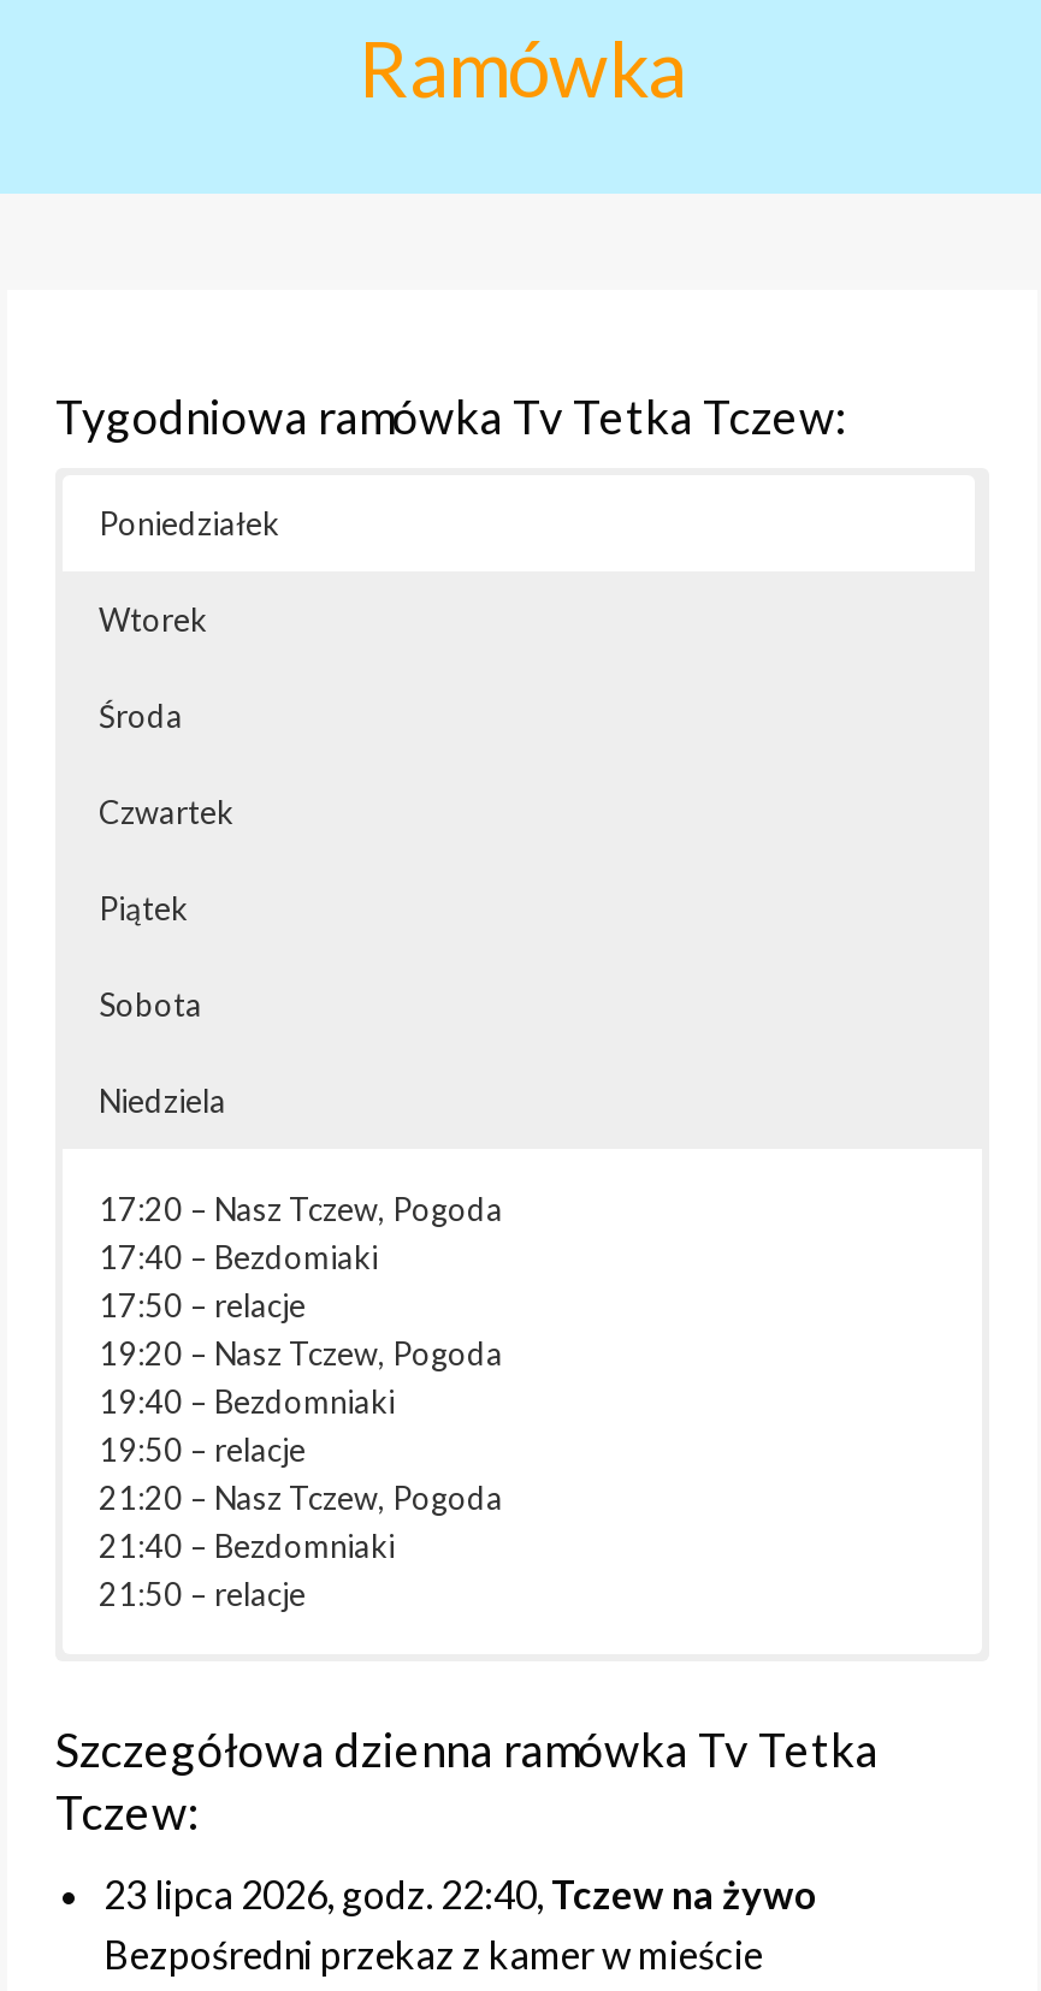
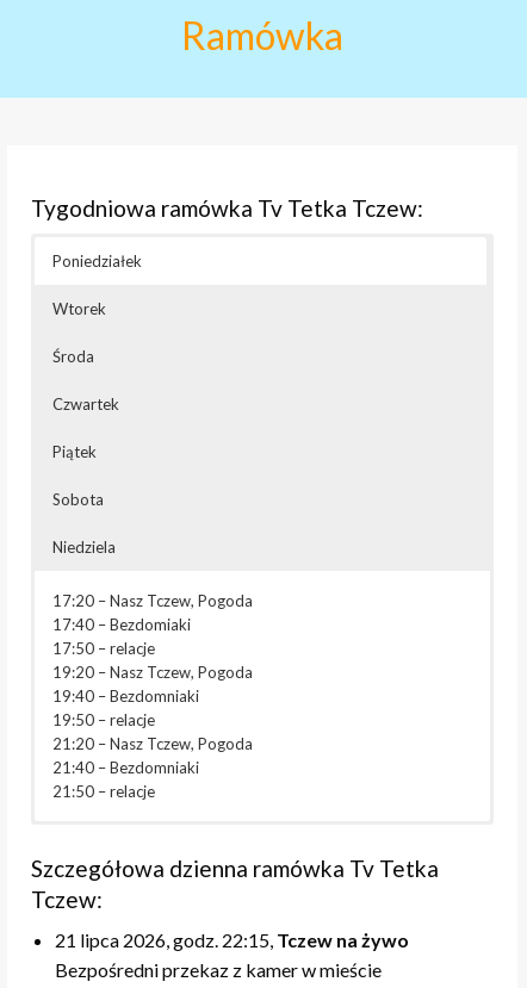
[103,1870,818,1916] 23 lipca 2026, godz. 22:40, Tczew na żywo -> [55,928,409,951] 21 lipca 2026, godz. 22:15, Tczew na żywo

